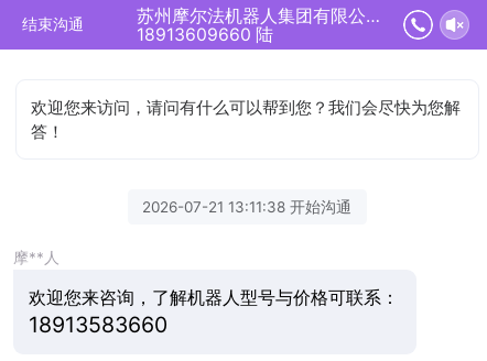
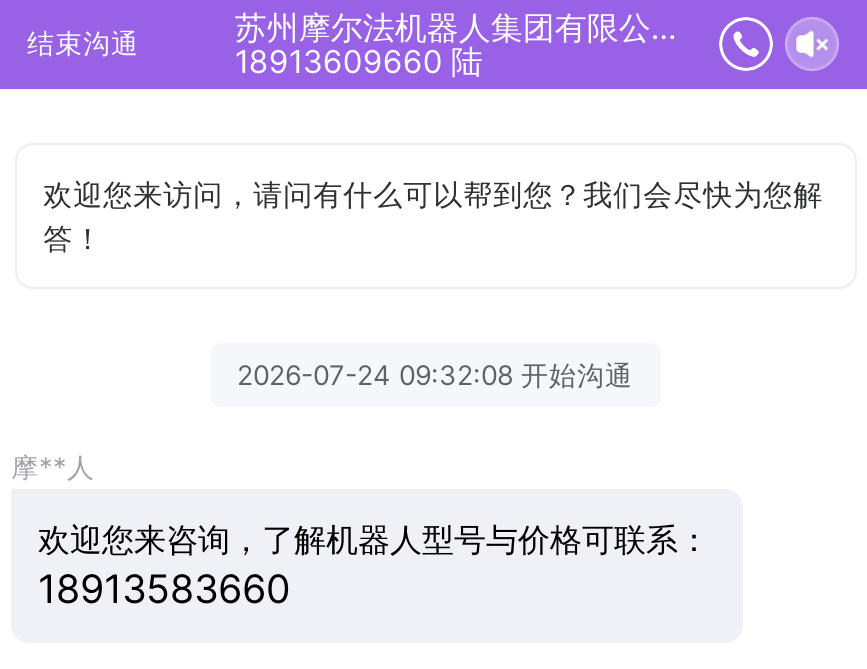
[142,198,351,216] 2026-07-21 13:11:38 开始沟通 -> [237,359,633,391] 2026-07-24 09:32:08 开始沟通

